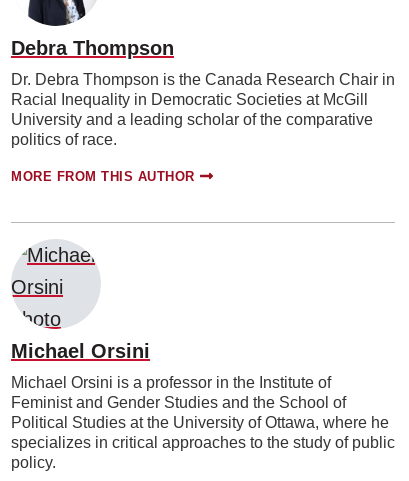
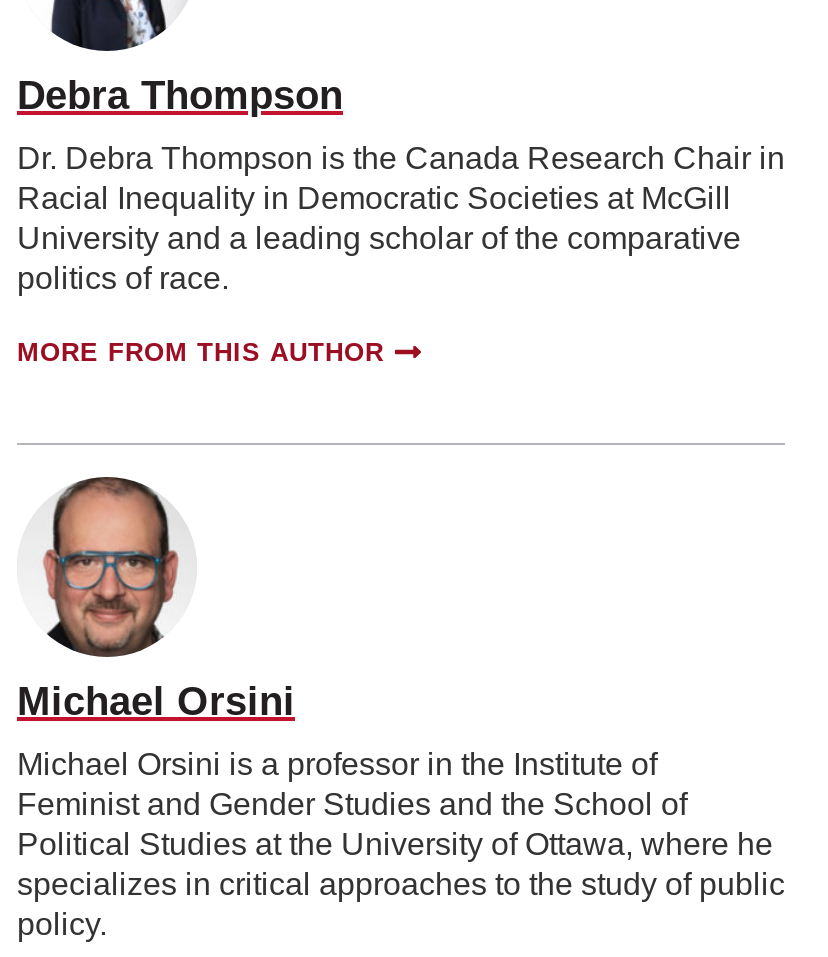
[11,238,96,330] [image] -> [19,474,183,660] [image]

